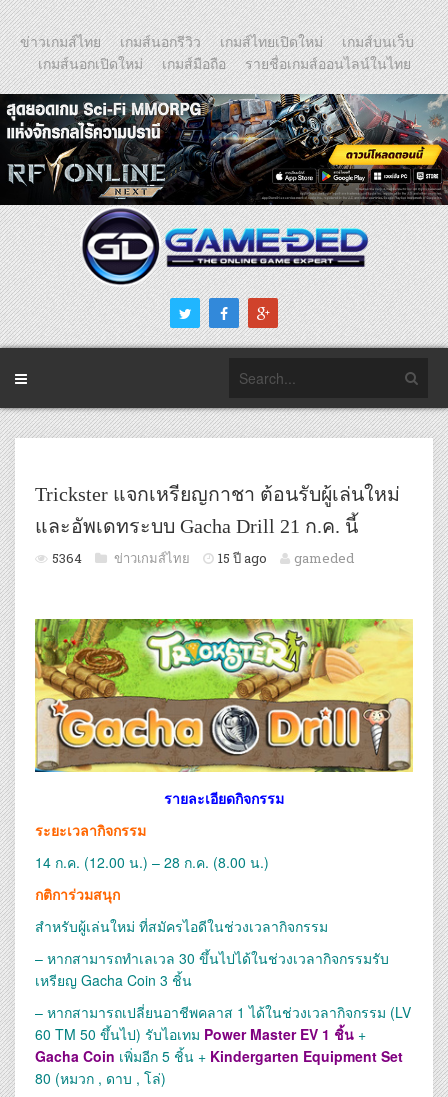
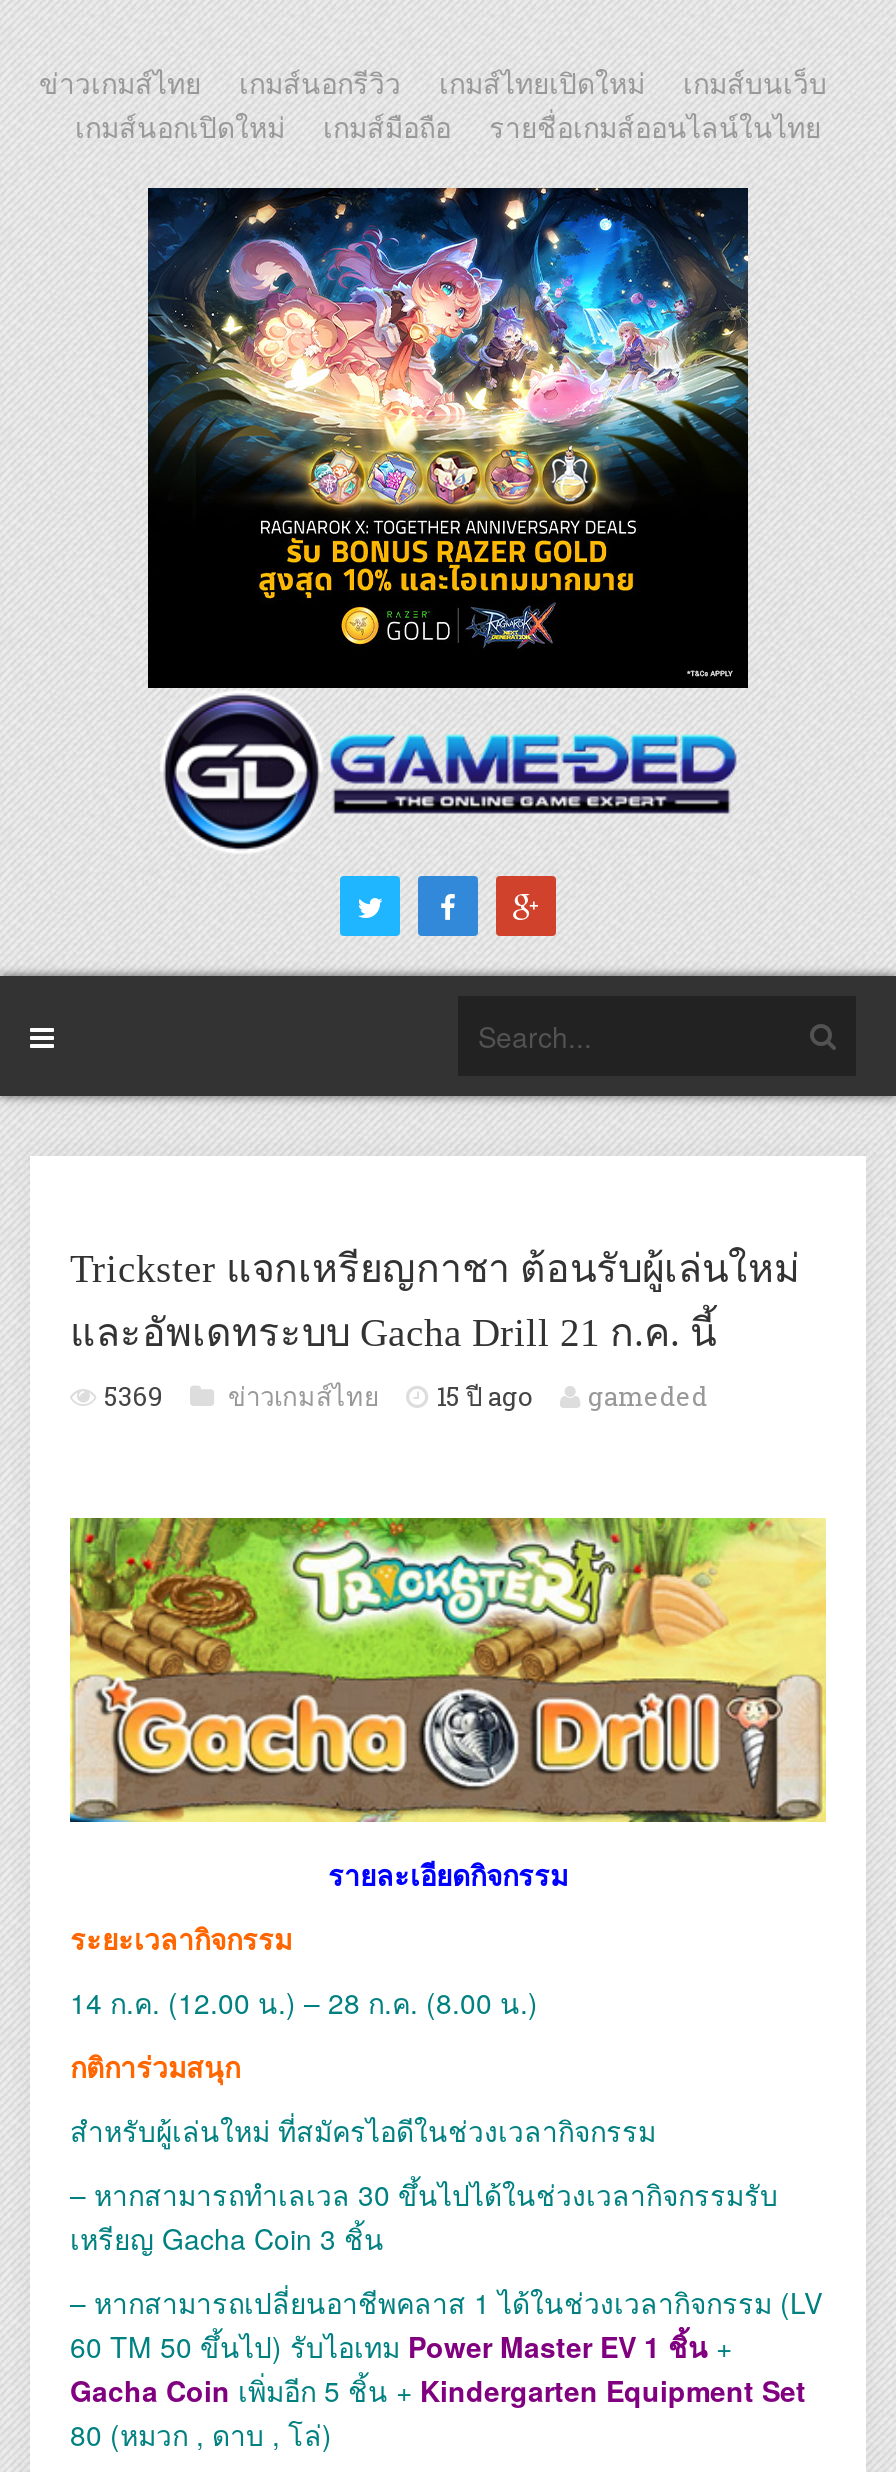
[3,93,445,206] [image] -> [146,186,750,688] [image]
[52,549,82,567] 5364 -> [104,1377,164,1413] 5369

